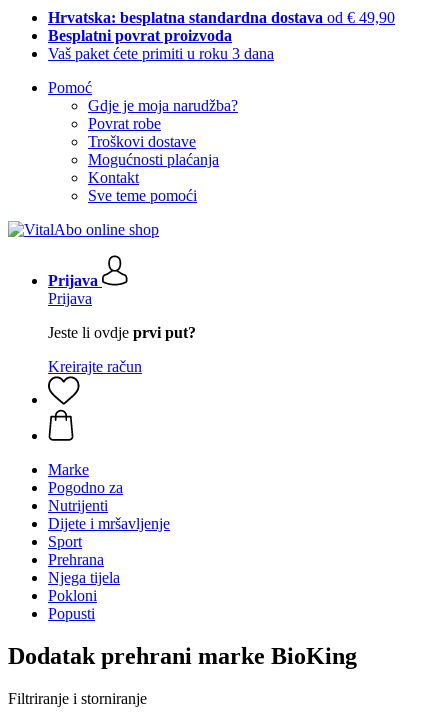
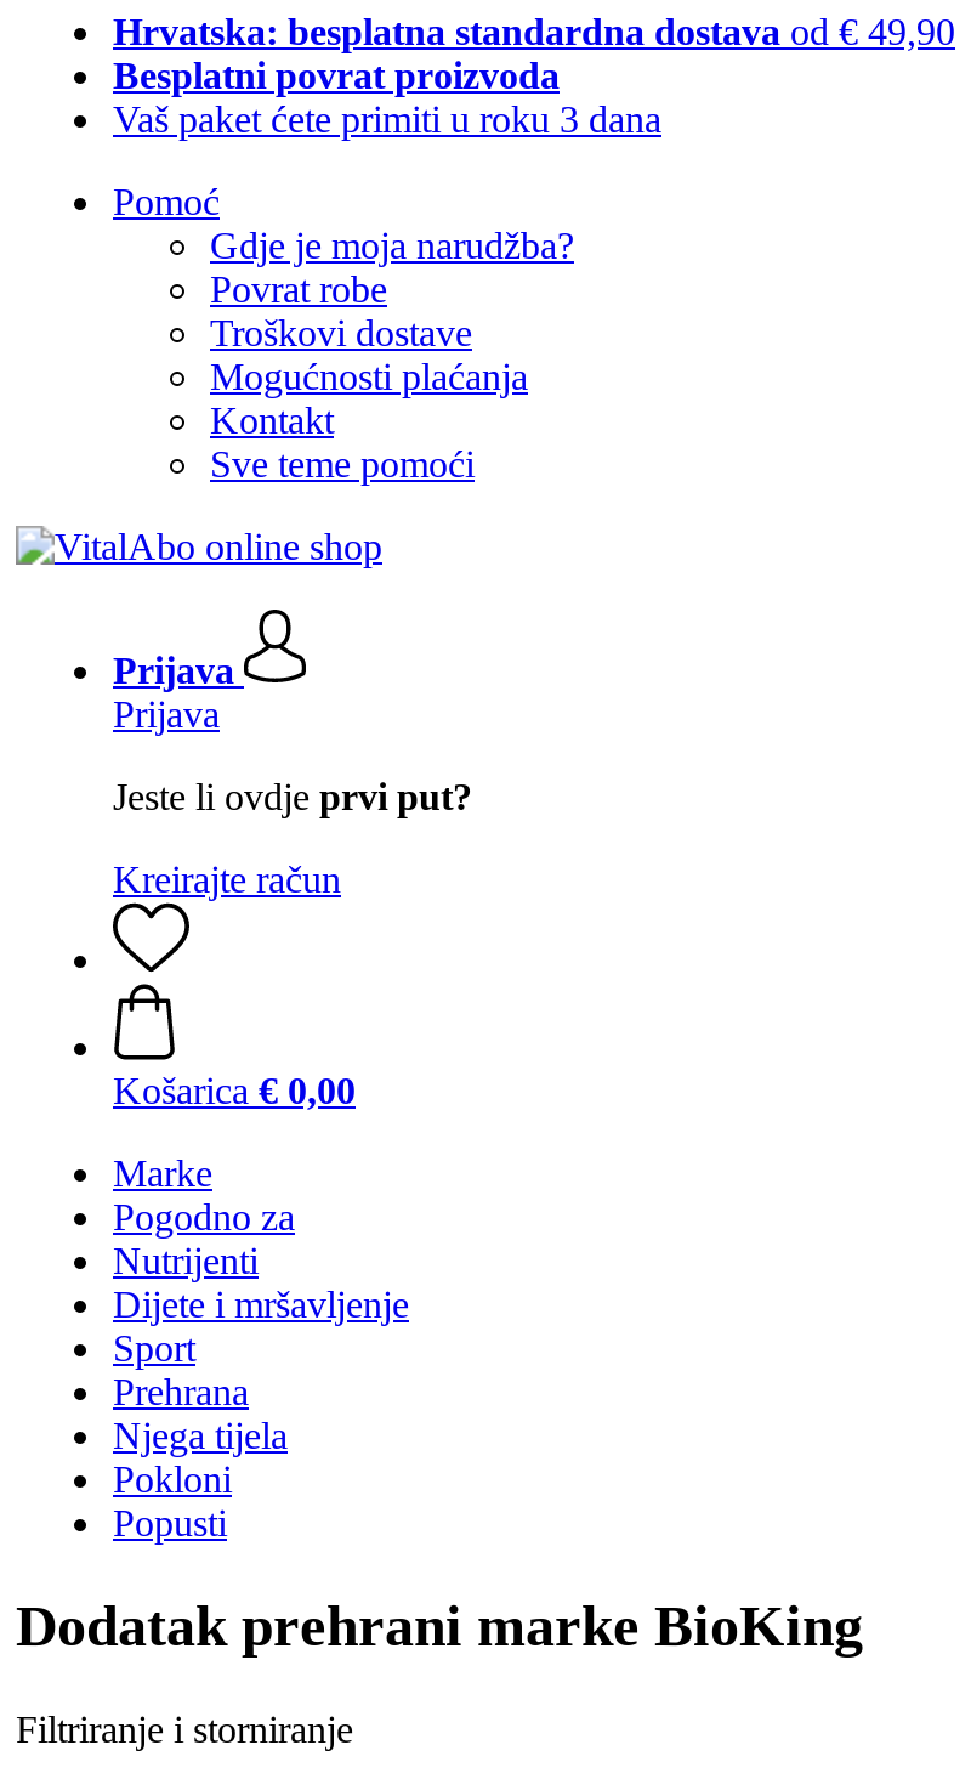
none -> [113,1070,356,1111] Košarica € 0,00

